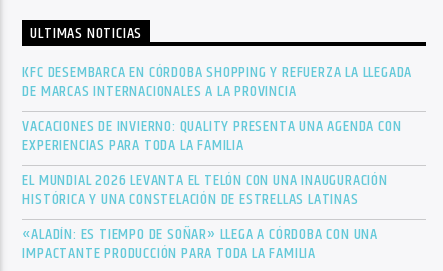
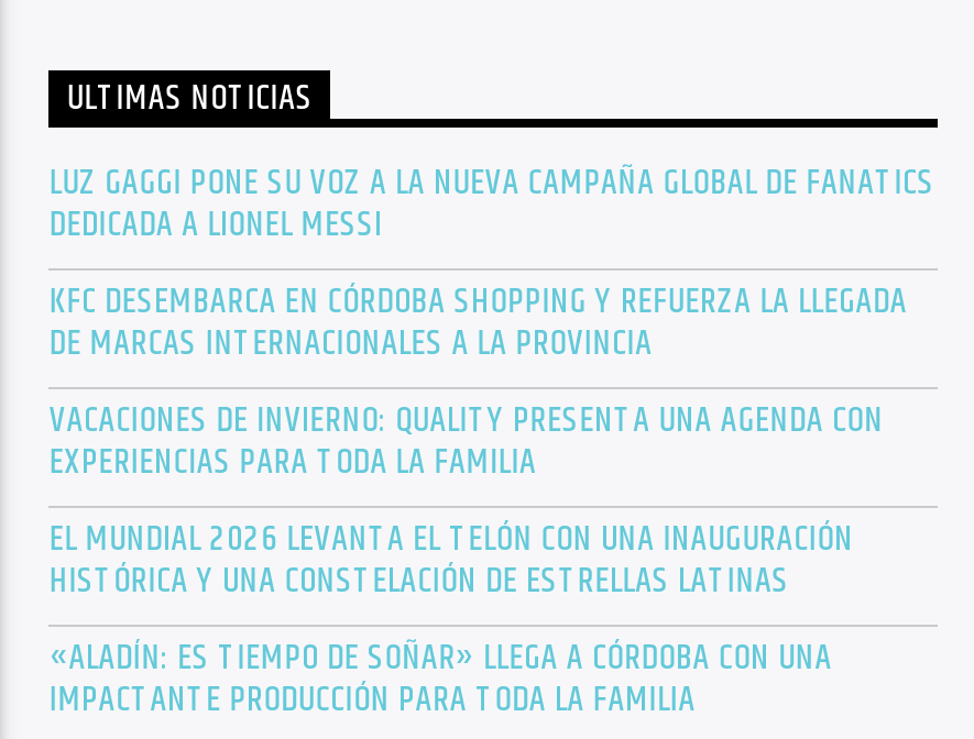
none -> [49,155,935,252] LUZ GAGGI PONE SU VOZ A LA NUEVA CAMPAÑA GLOBAL DE FANATICS | DEDICADA A LIONEL MESSI

